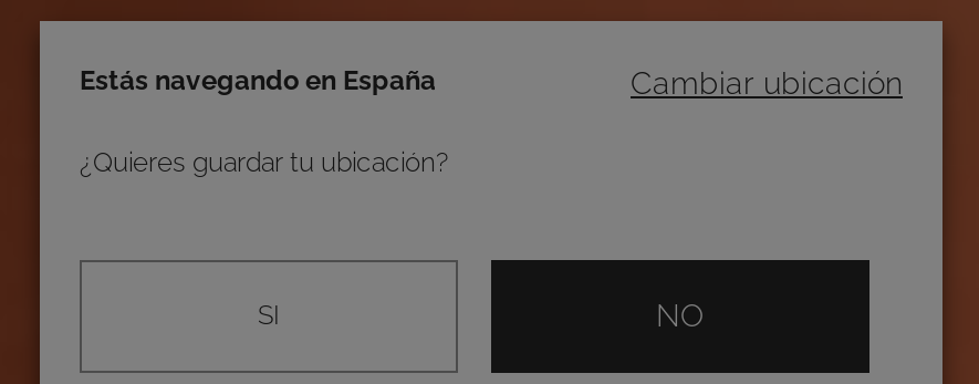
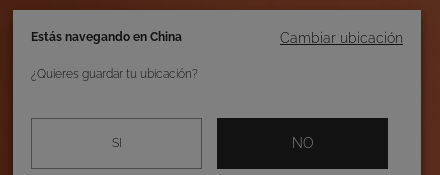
[80,65,436,96] Estás navegando en España -> [31,30,182,44] Estás navegando en China

